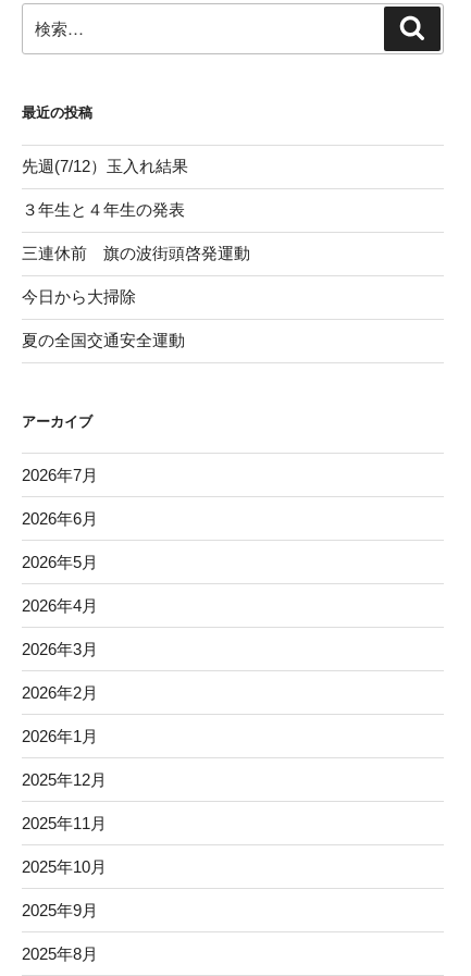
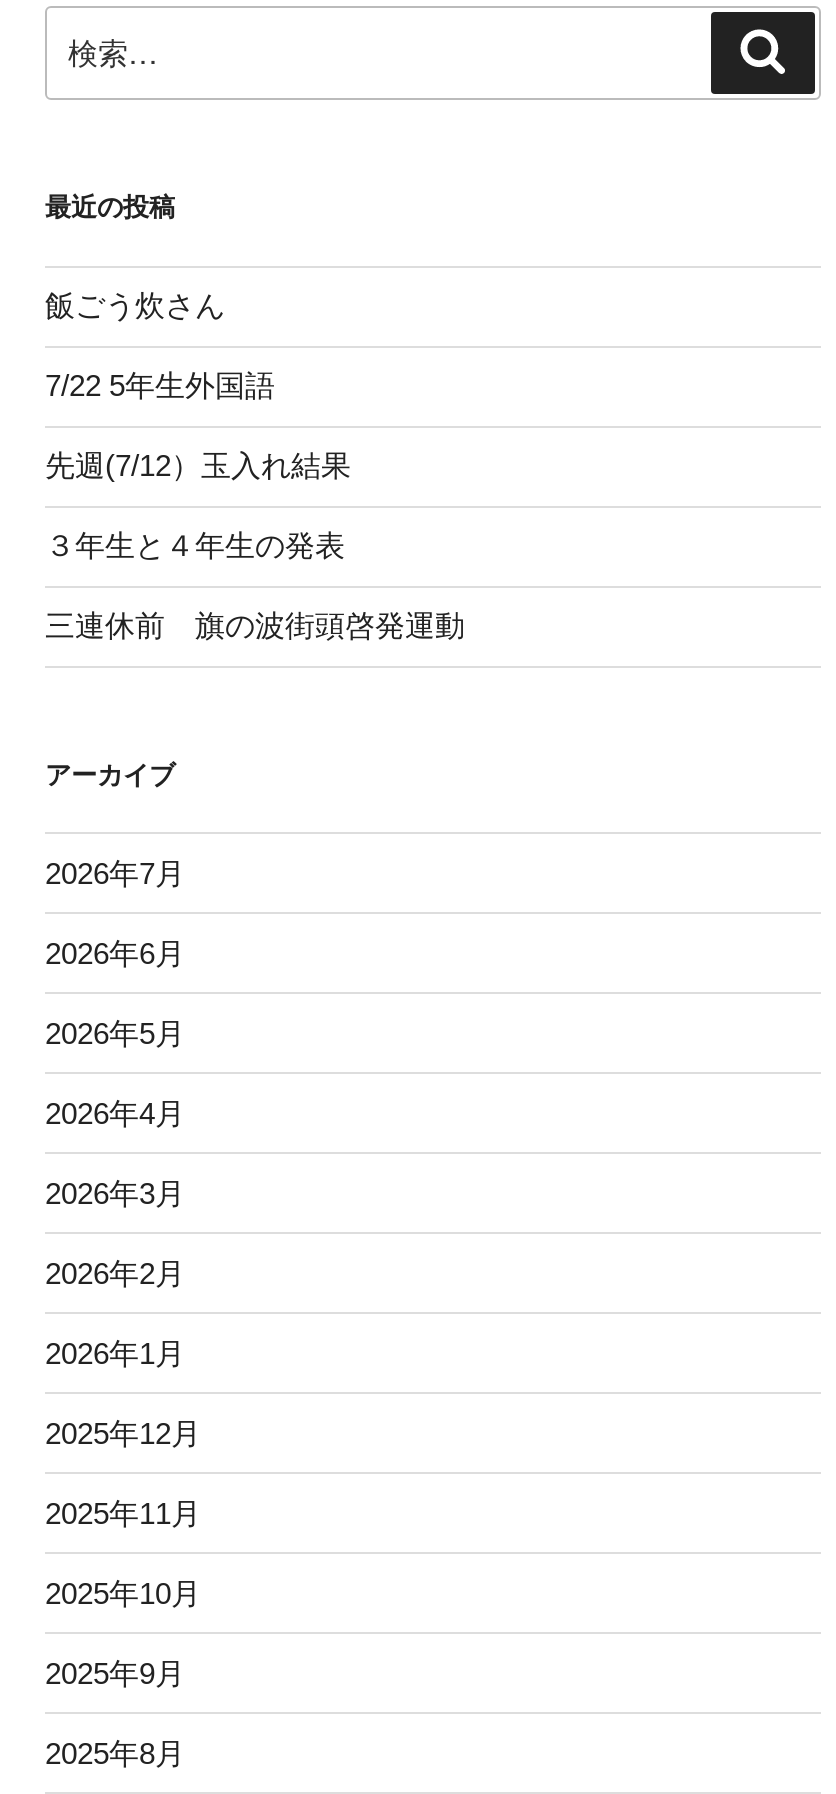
none -> [45,288,275,402] 飯ごう炊さん | 7/22 5年生外国語
moved [22,157,250,262] -> [45,448,465,642]: 先週(7/12）玉入れ結果 | ３年生と４年生の発表 | 三連休前 旗の波街頭啓発運動
[22,287,185,349] 今日から大掃除 | 夏の全国交通安全運動 -> none

